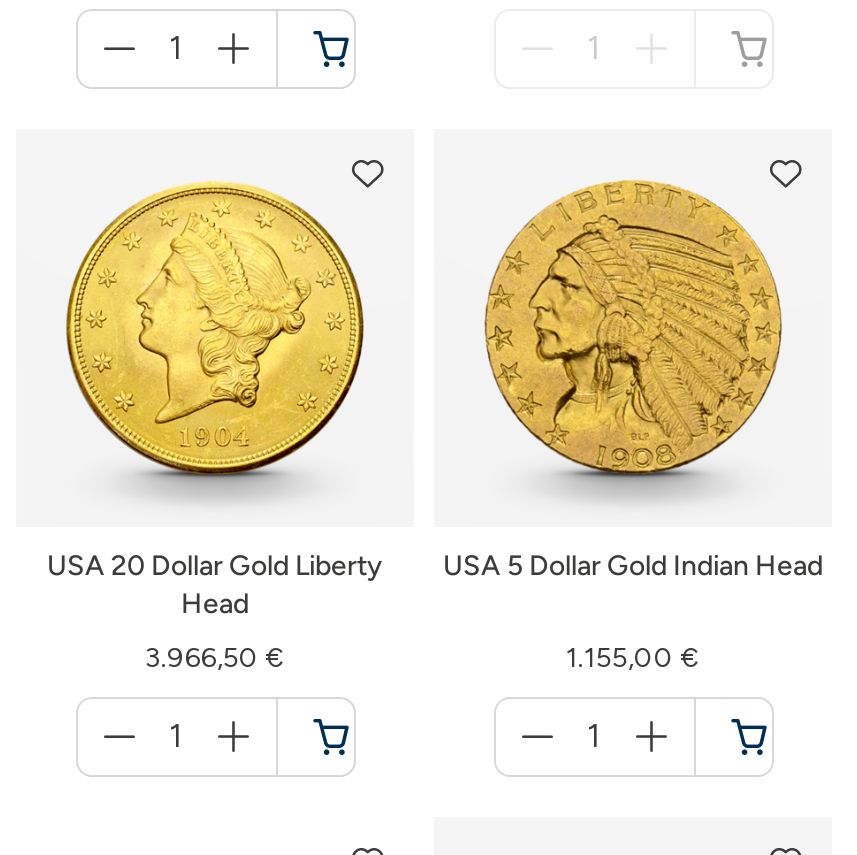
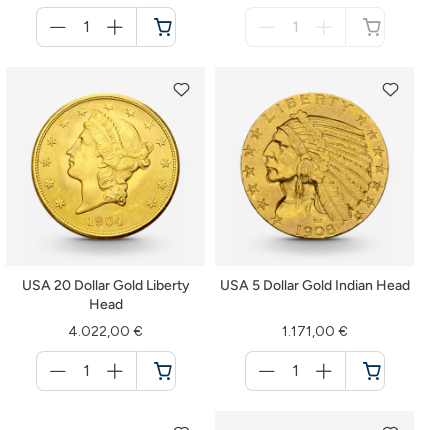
[145,641,285,675] 3.966,50 € -> [68,323,143,340] 4.022,00 €
[566,641,700,675] 1.155,00 € -> [281,323,347,340] 1.171,00 €

